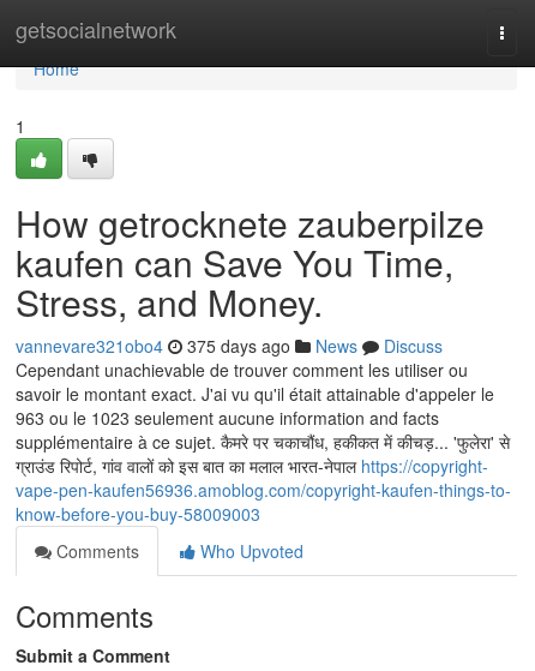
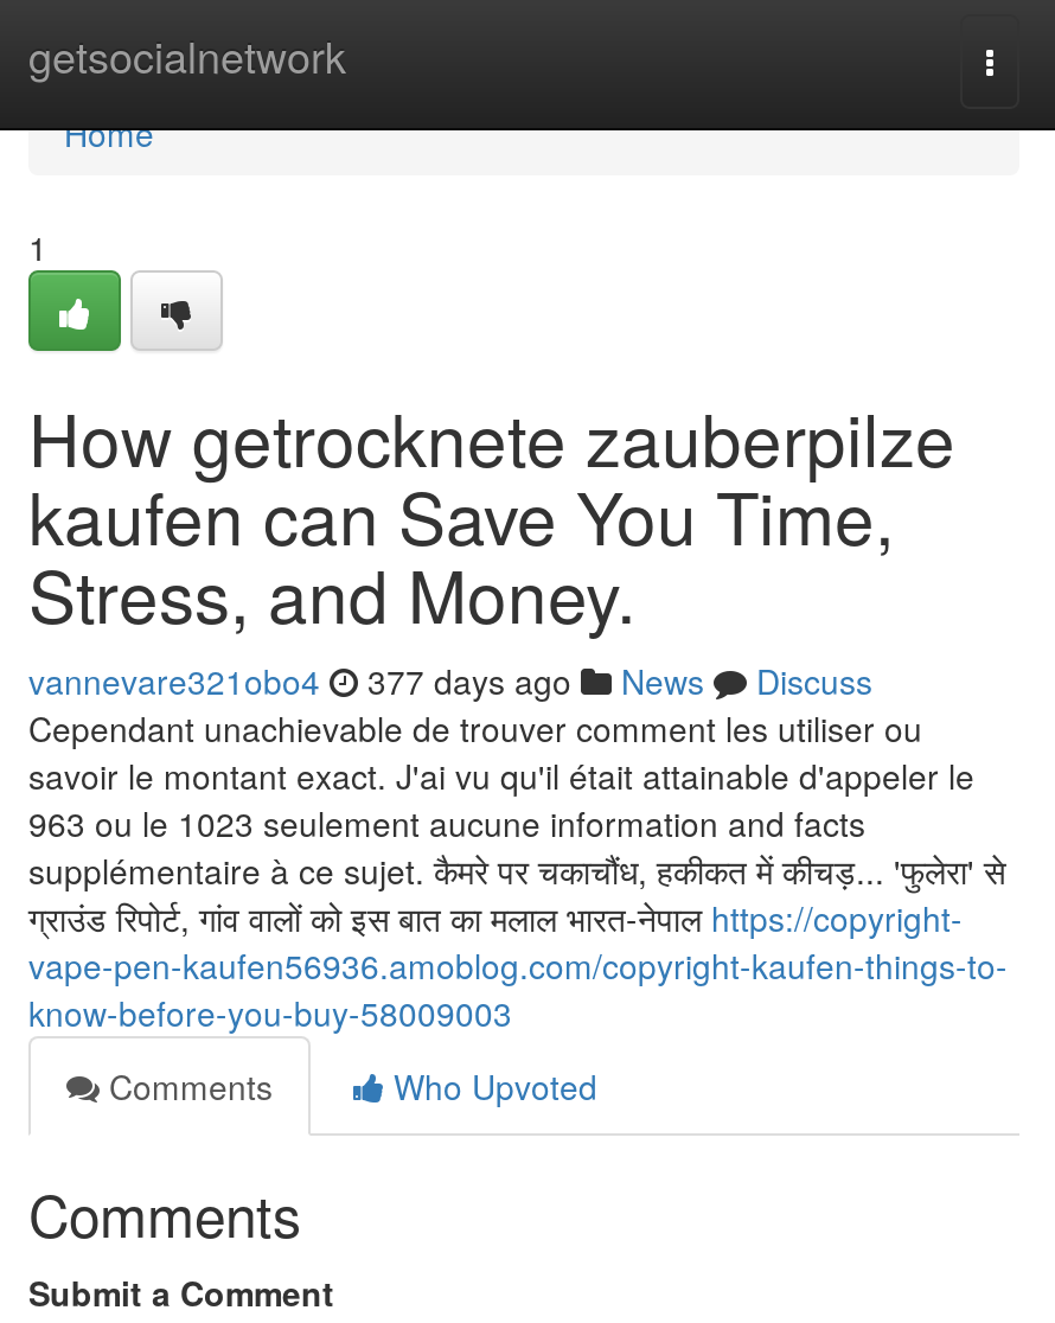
[16,334,443,358] vannevare321obo4 375 days ago News Discuss -> [28,657,872,704] vannevare321obo4 377 days ago News Discuss

